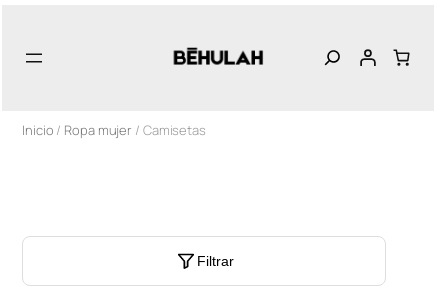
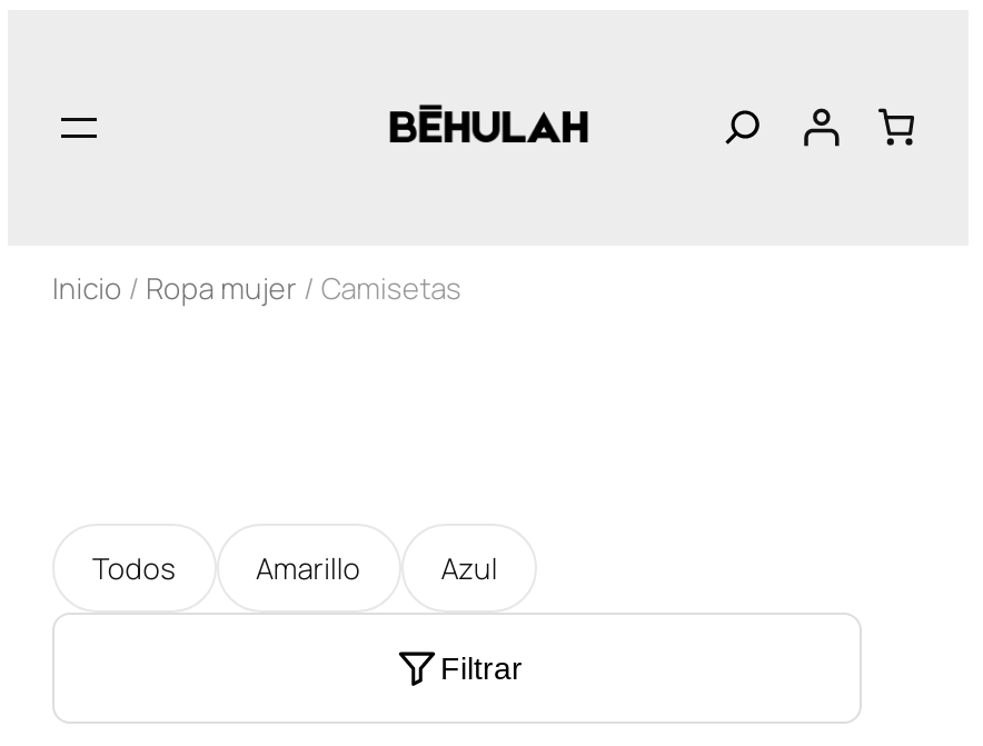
none -> [92,548,498,588] Todos | Amarillo | Azul

